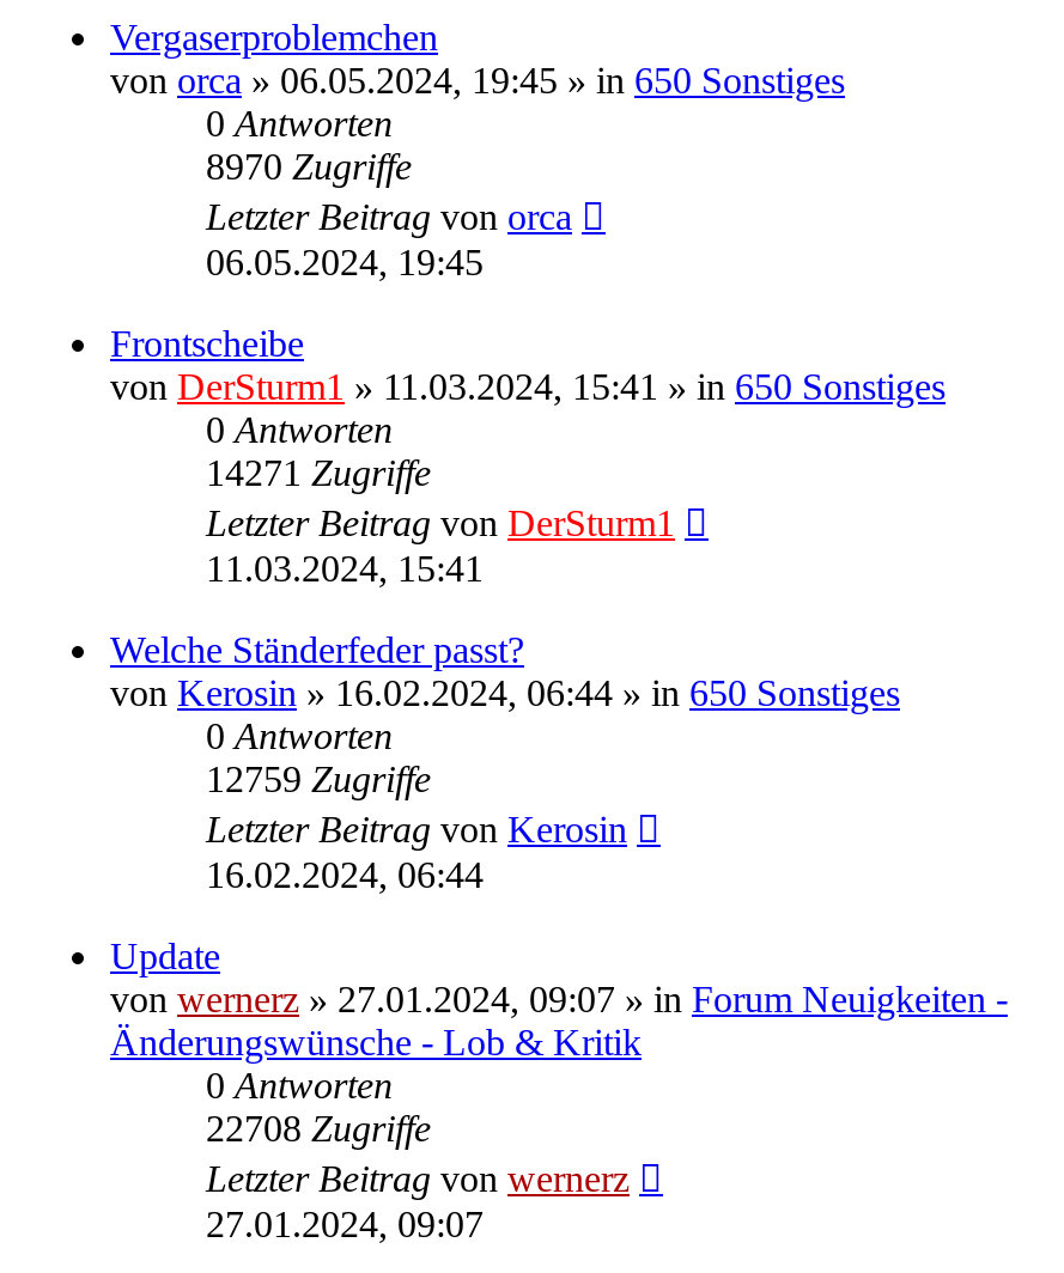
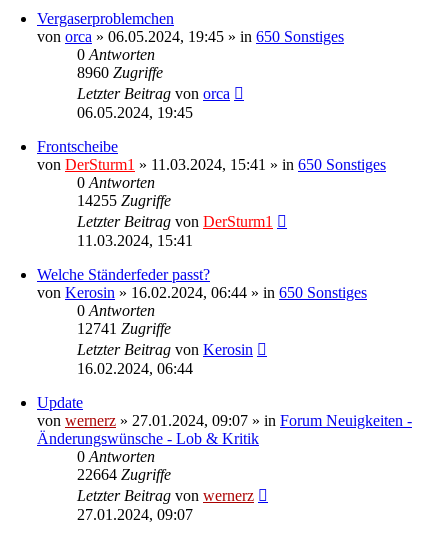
[206,146,412,186] 8970 Zugriffe -> [77,64,163,81] 8960 Zugriffe
[206,452,431,493] 14271 Zugriffe -> [77,192,171,209] 14255 Zugriffe
[206,758,431,799] 12759 Zugriffe -> [77,320,171,337] 12741 Zugriffe
[206,1108,431,1148] 22708 Zugriffe -> [77,466,171,483] 22664 Zugriffe

